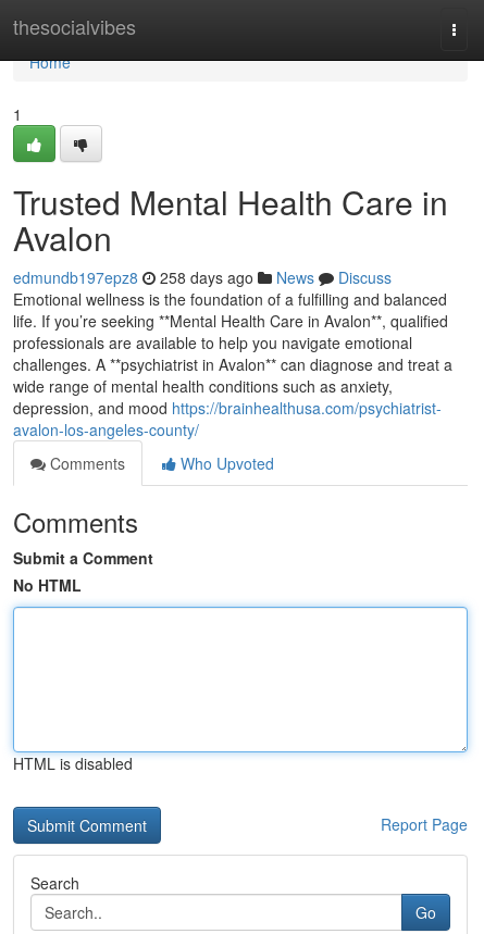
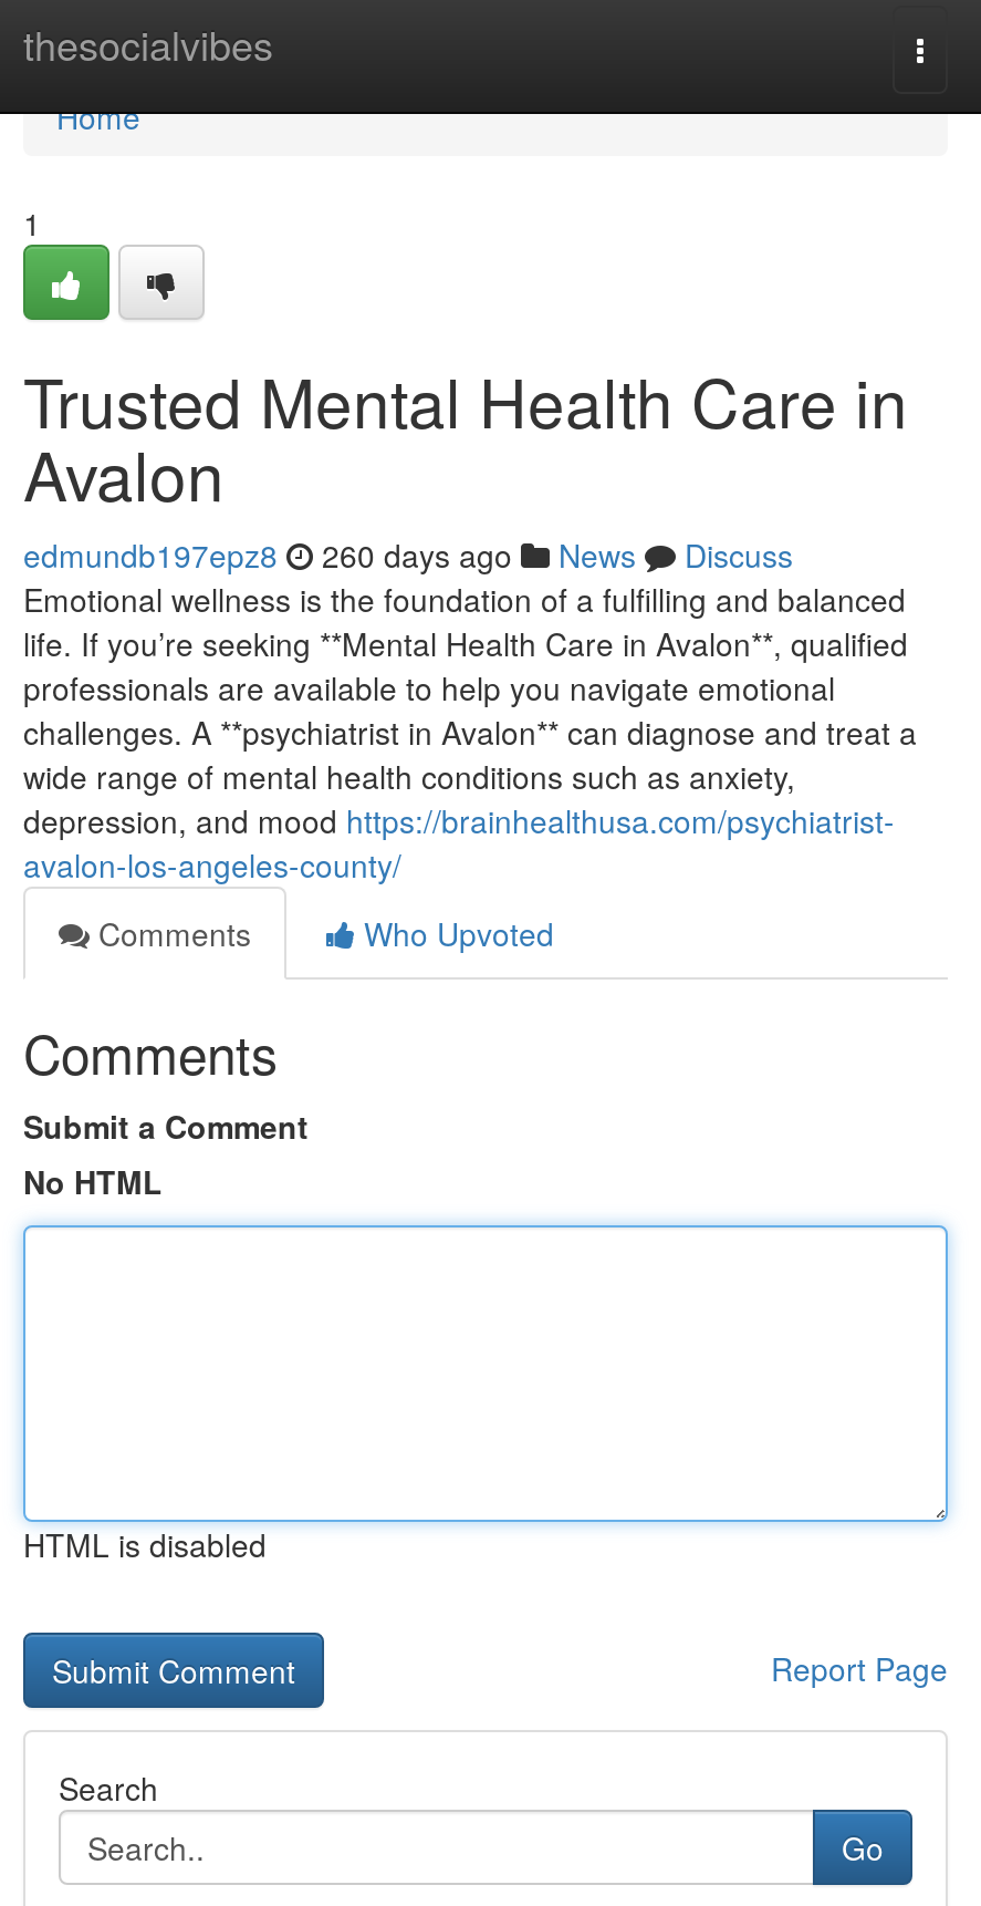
[13,266,392,288] edmundb197epz8 258 days ago News Discuss -> [23,532,793,577] edmundb197epz8 260 days ago News Discuss

